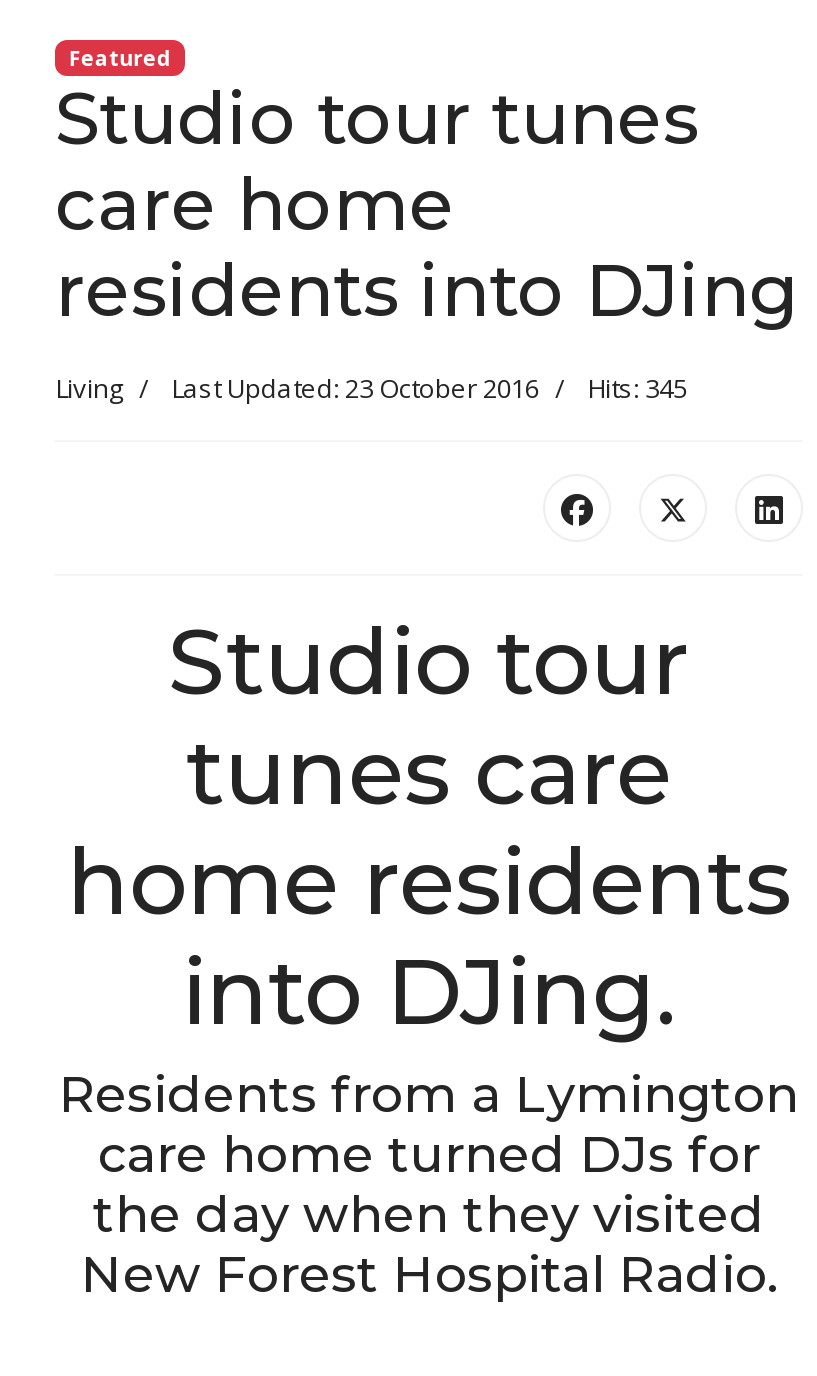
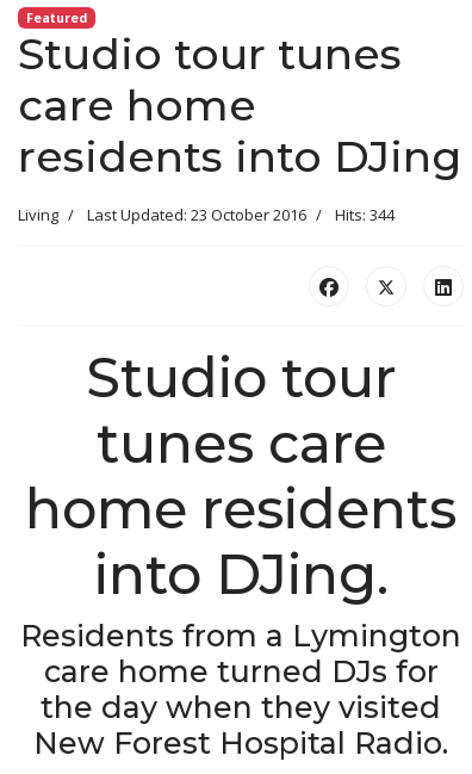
[55,370,687,406] Living Last Updated: 23 October 2016 Hits: 345 -> [18,204,395,225] Living Last Updated: 23 October 2016 Hits: 344

